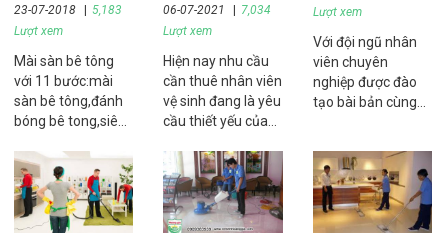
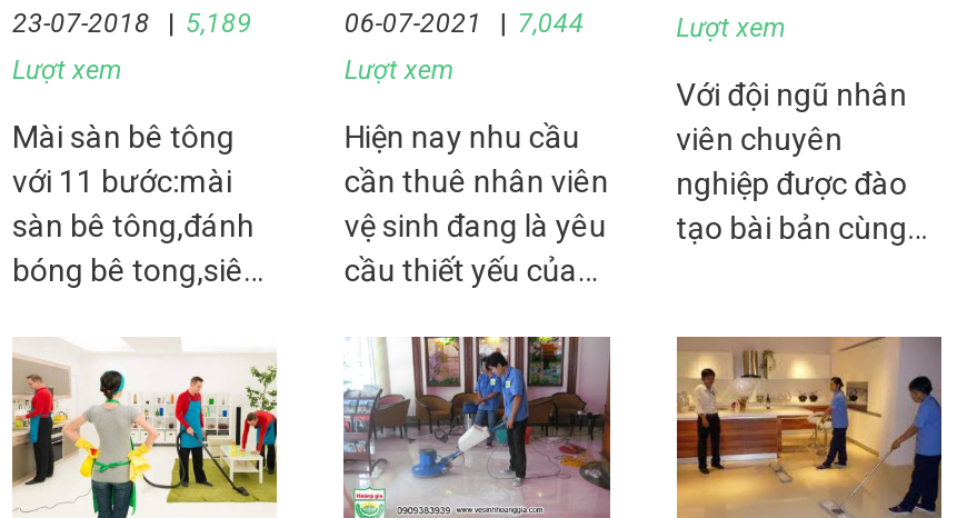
[14,3,122,17] 23-07-2018 5,183 -> [12,7,252,38] 23-07-2018 5,189
[163,3,271,17] 06-07-2021 7,034 -> [344,7,584,38] 06-07-2021 7,044

